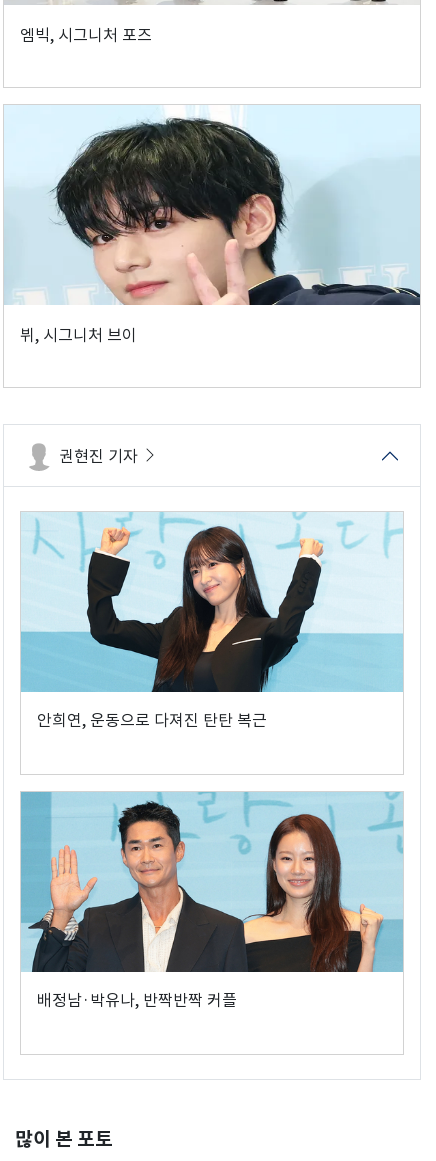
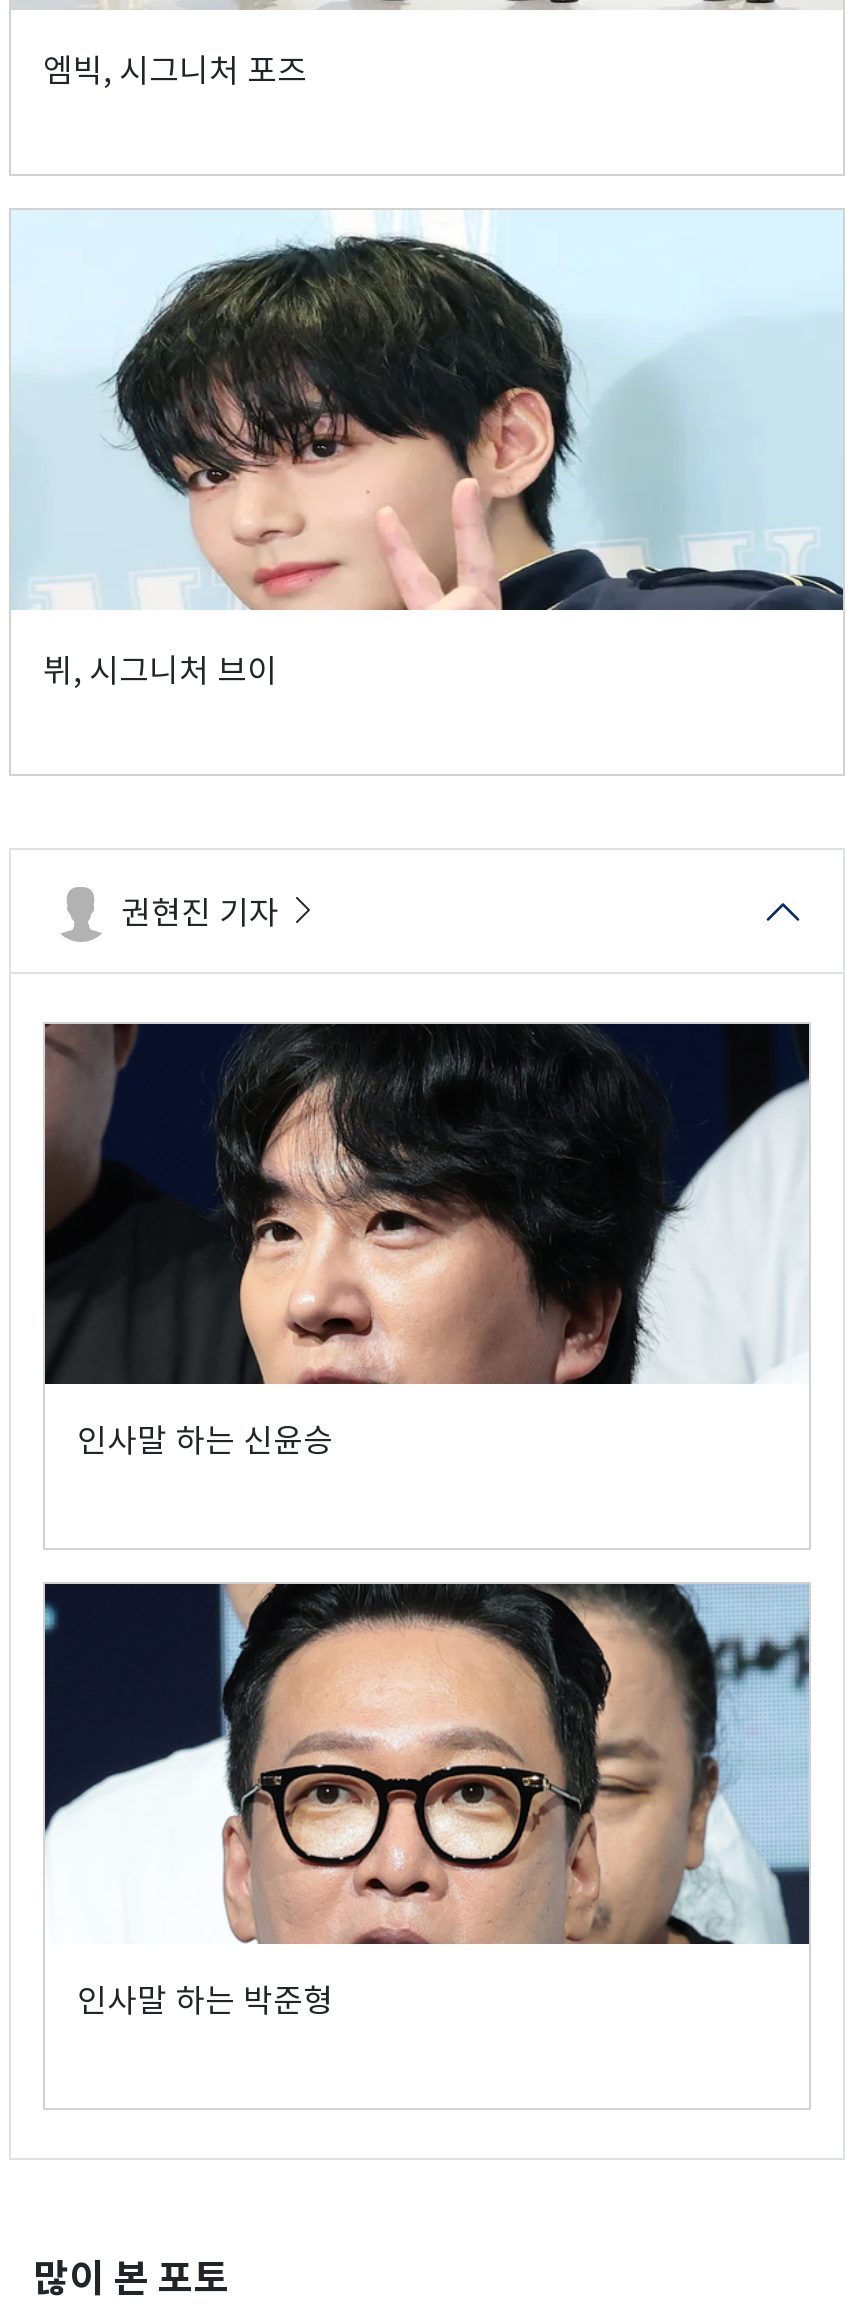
[20,512,403,730] [image] | 안희연, 운동으로 다져진 탄탄 복근 -> [43,1022,811,1460] [image] | 인사말 하는 신윤승
[20,791,404,1010] [image] | 배정남·박유나, 반짝반짝 커플 -> [43,1582,811,2020] [image] | 인사말 하는 박준형

